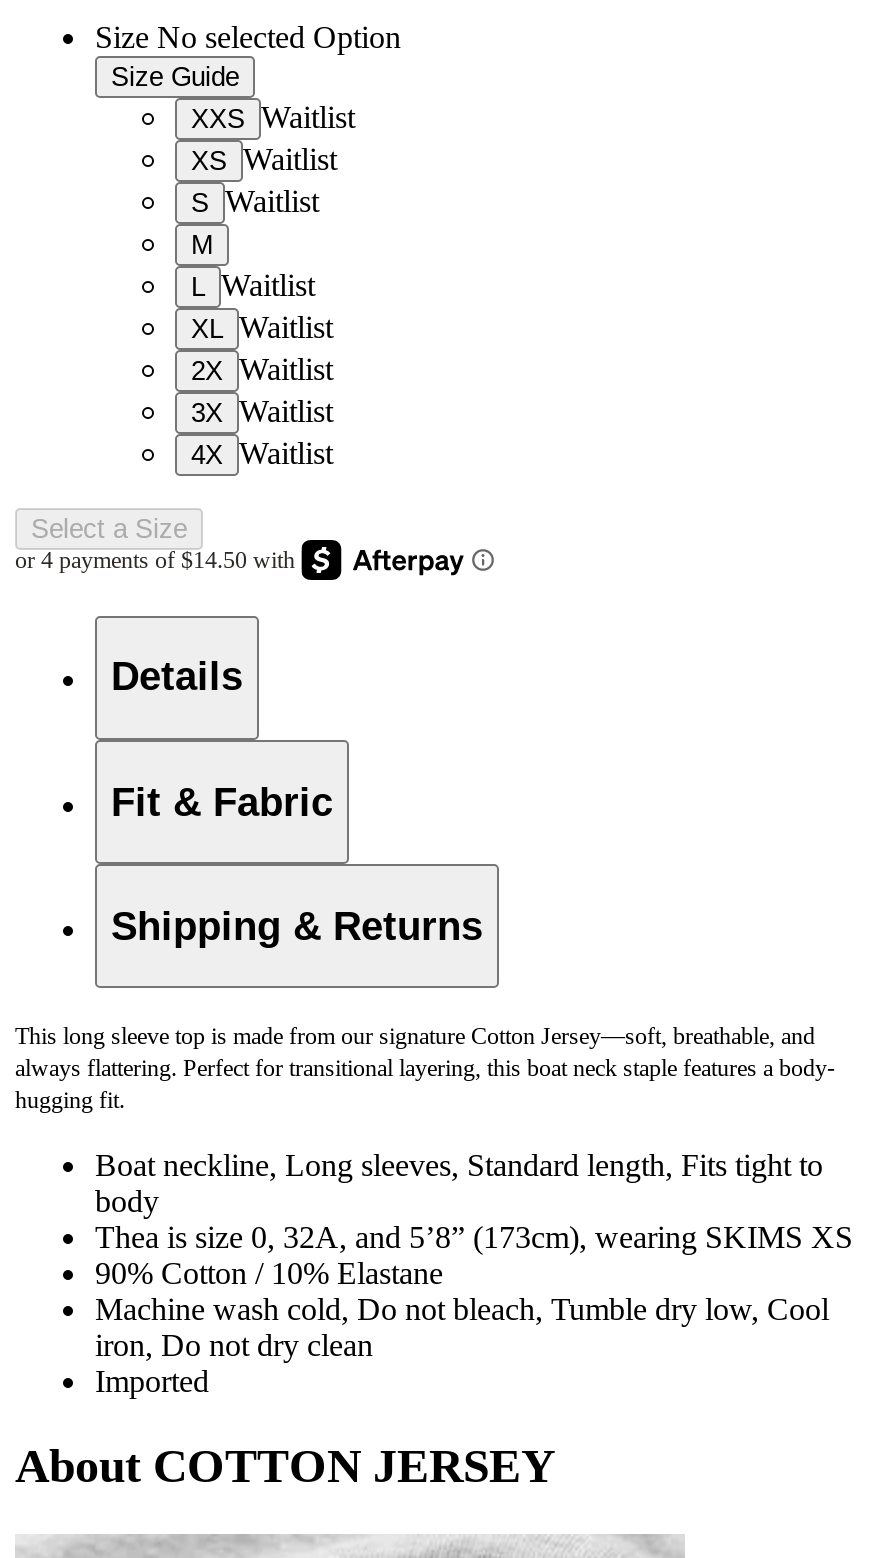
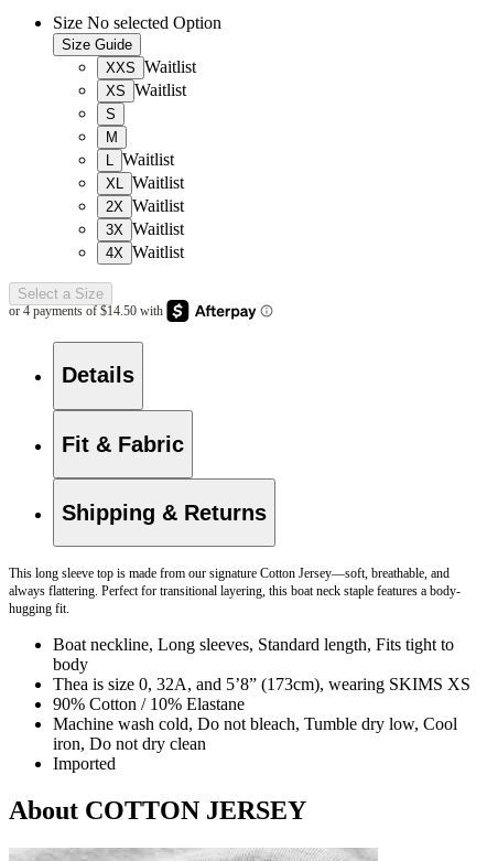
[191,183,319,217] S Waitlist -> [106,105,116,122] S

